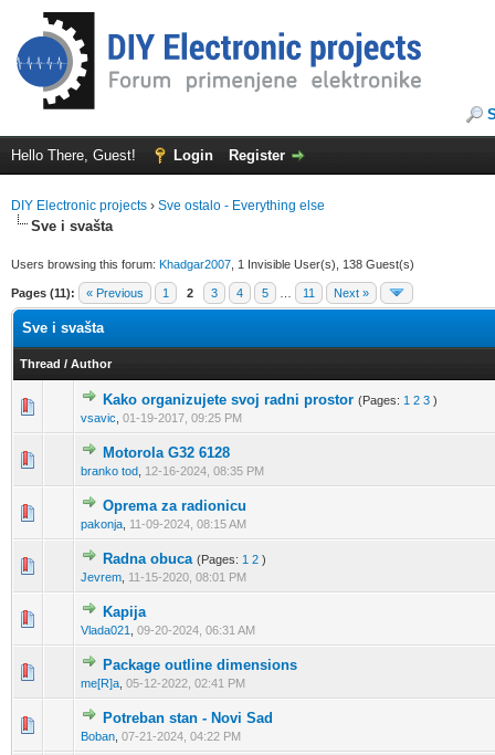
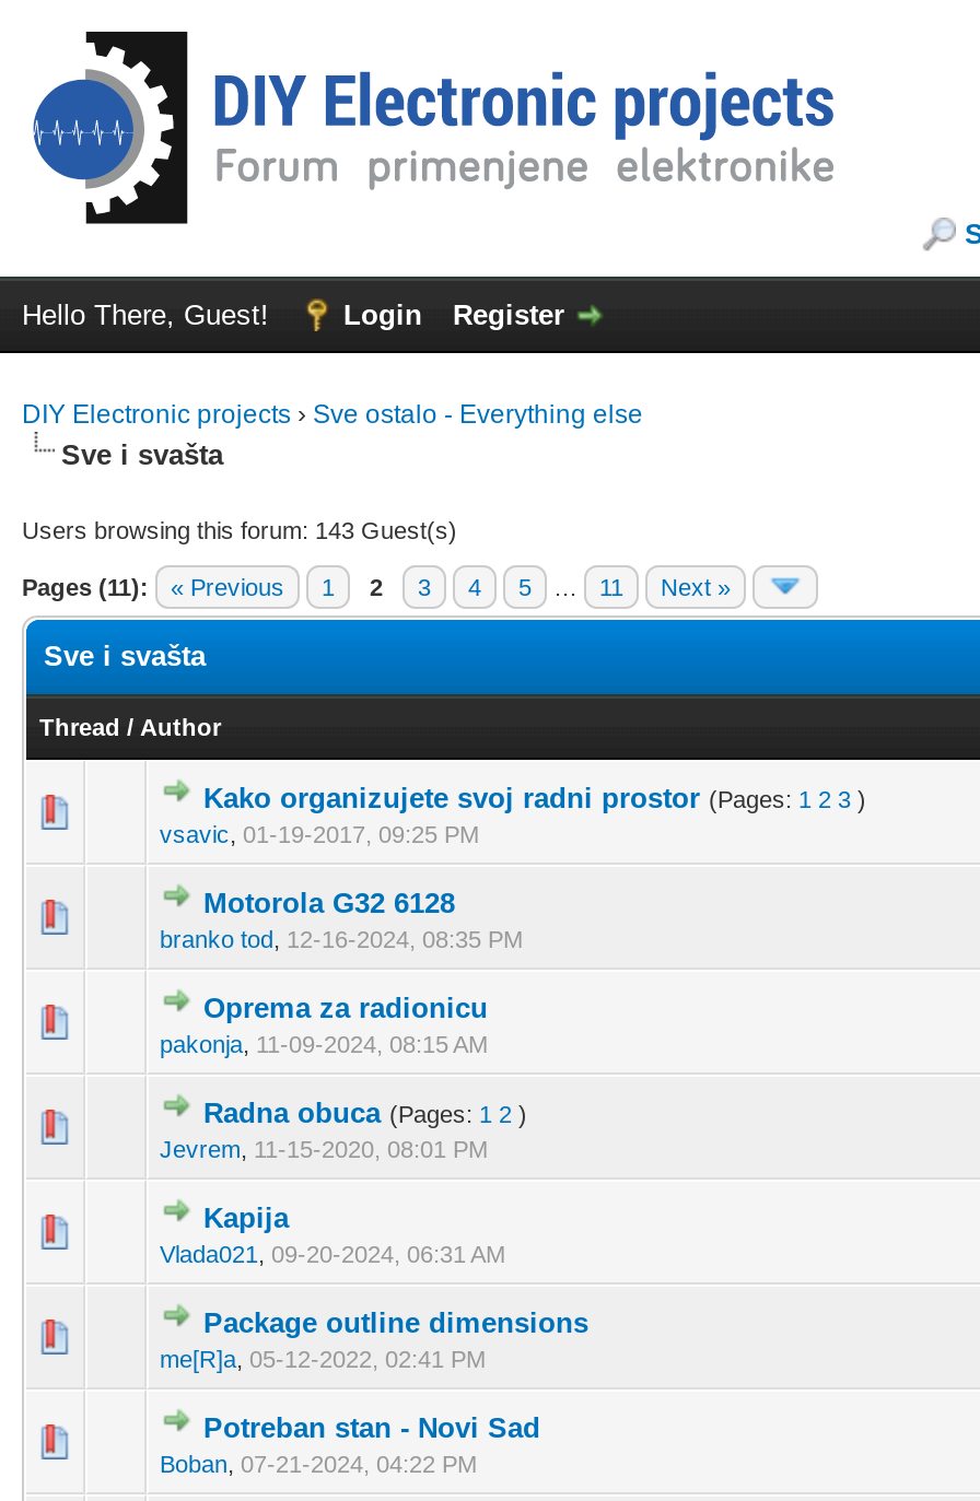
[11,258,414,271] Users browsing this forum: Khadgar2007, 1 Invisible User(s), 138 Guest(s) -> [22,517,457,543] Users browsing this forum: 143 Guest(s)

